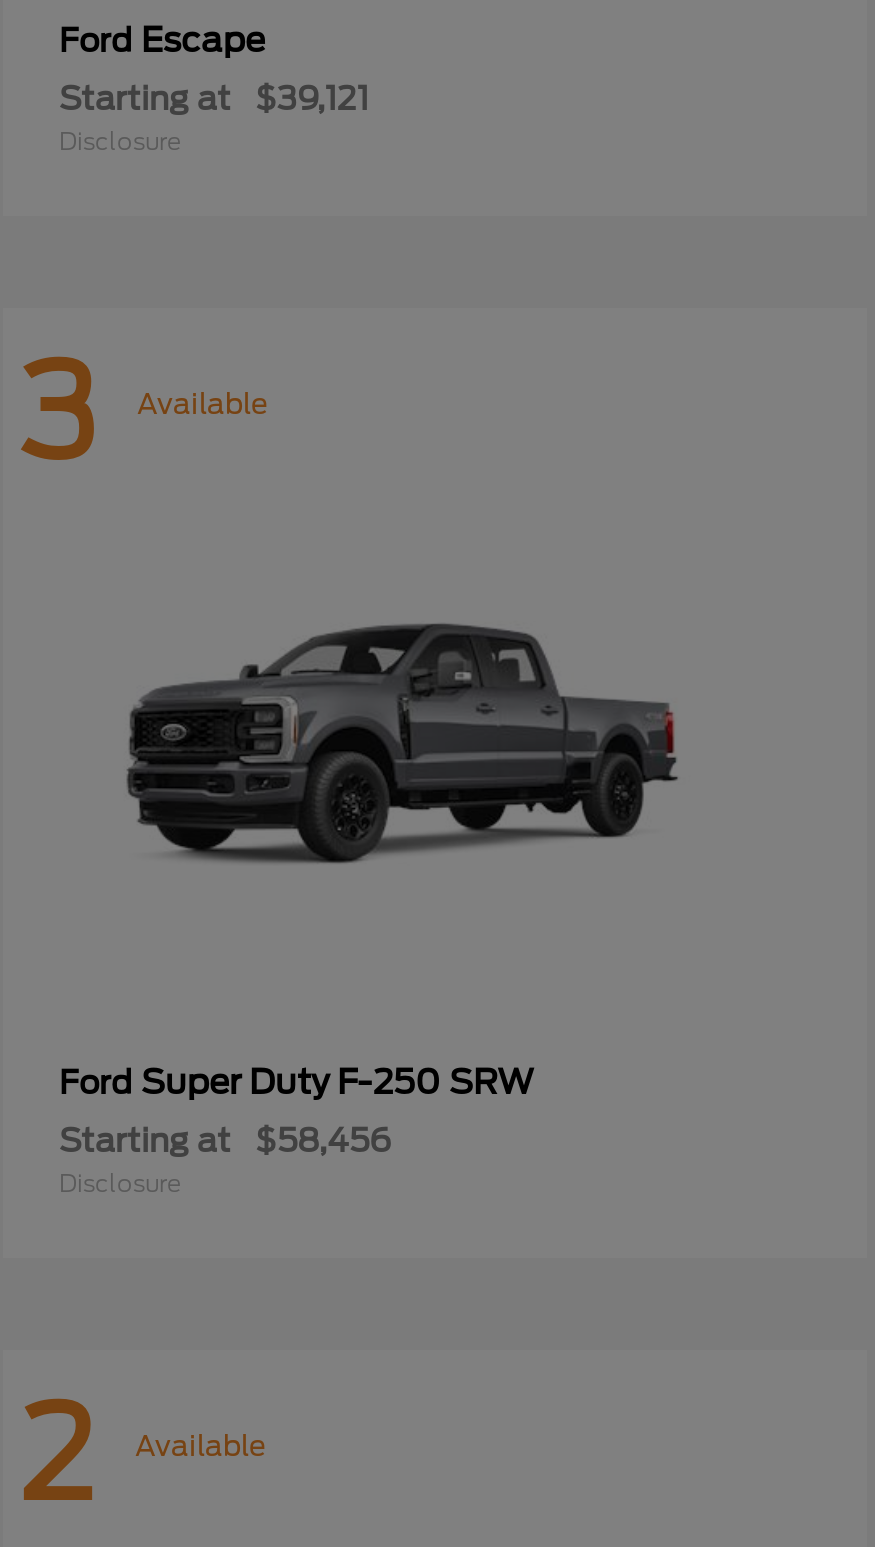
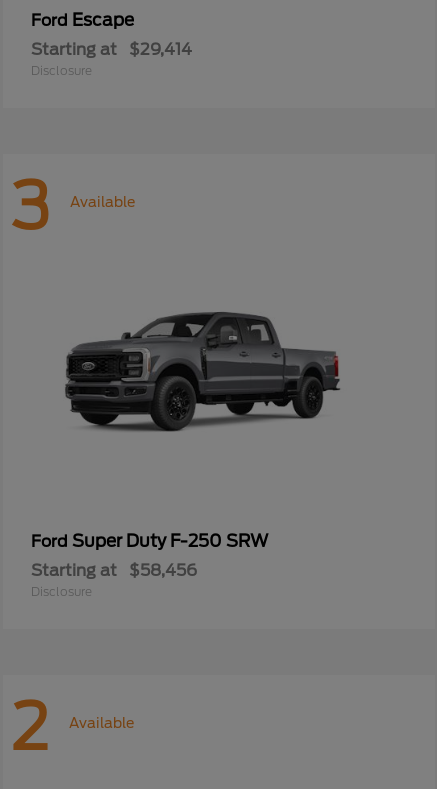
[59,80,369,118] Starting at $39,121 -> [31,40,192,59] Starting at $29,414

